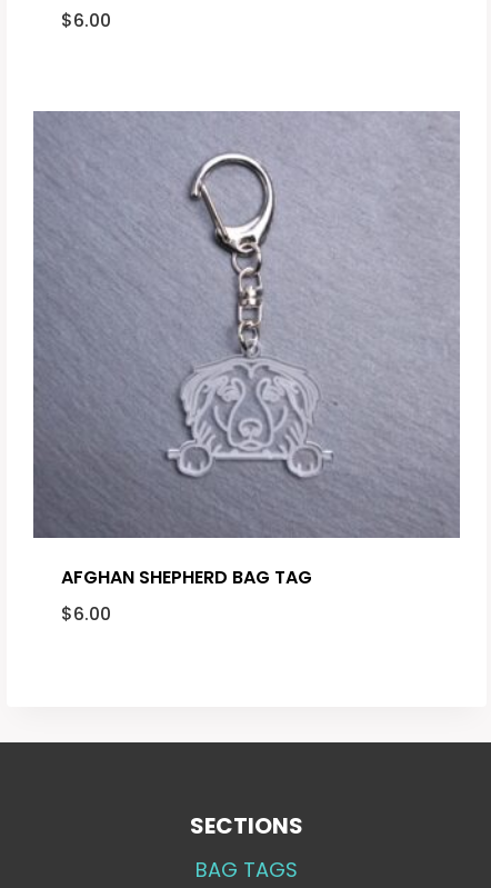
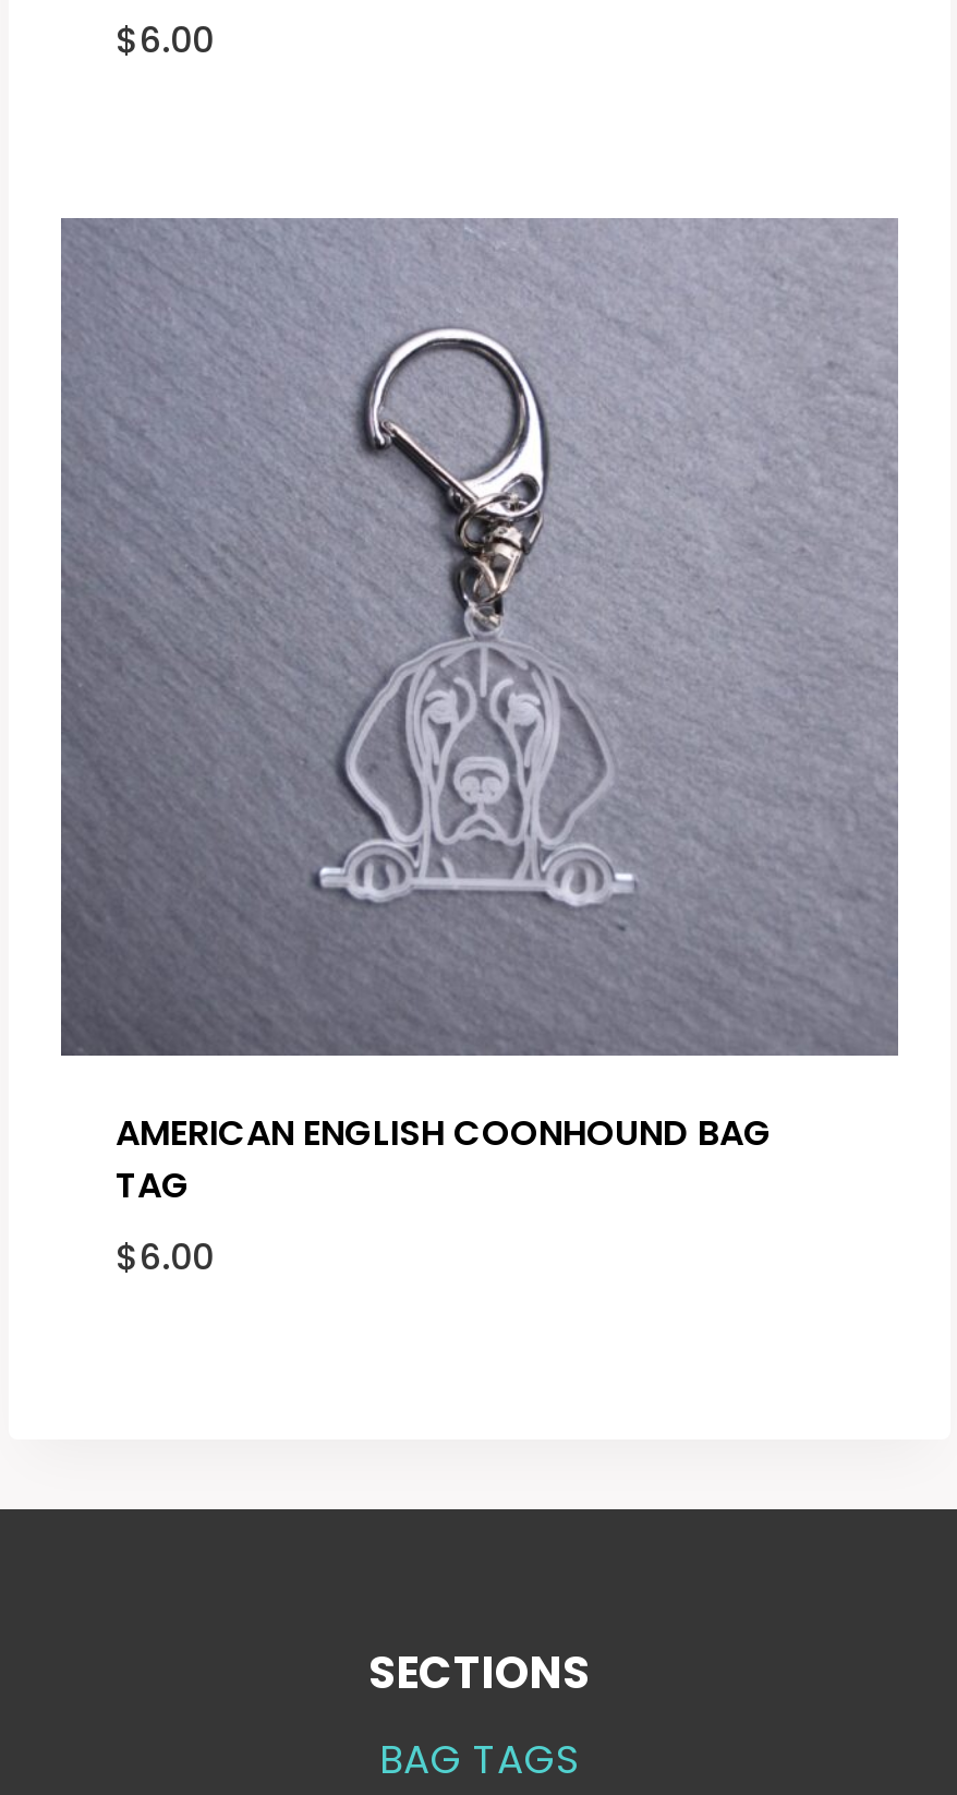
[161,153,332,479] [image] -> [310,329,652,936] [image]
[61,564,312,590] AFGHAN SHEPHERD BAG TAG -> [116,1107,772,1210] AMERICAN ENGLISH COONHOUND BAG | TAG

